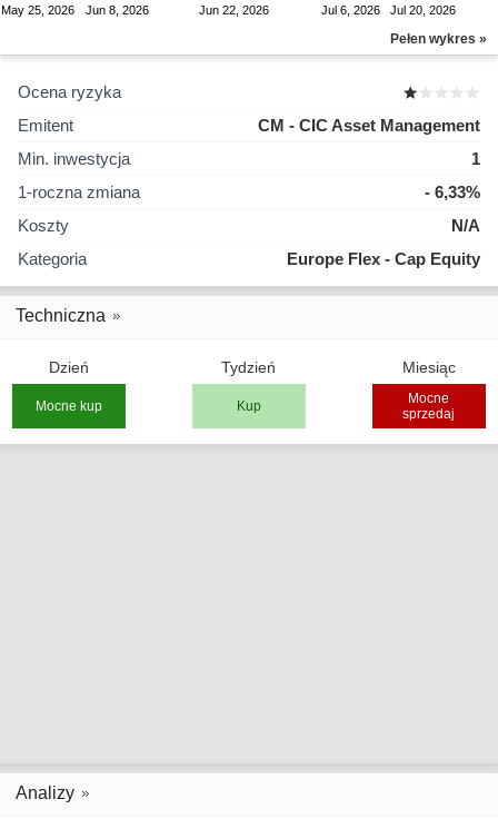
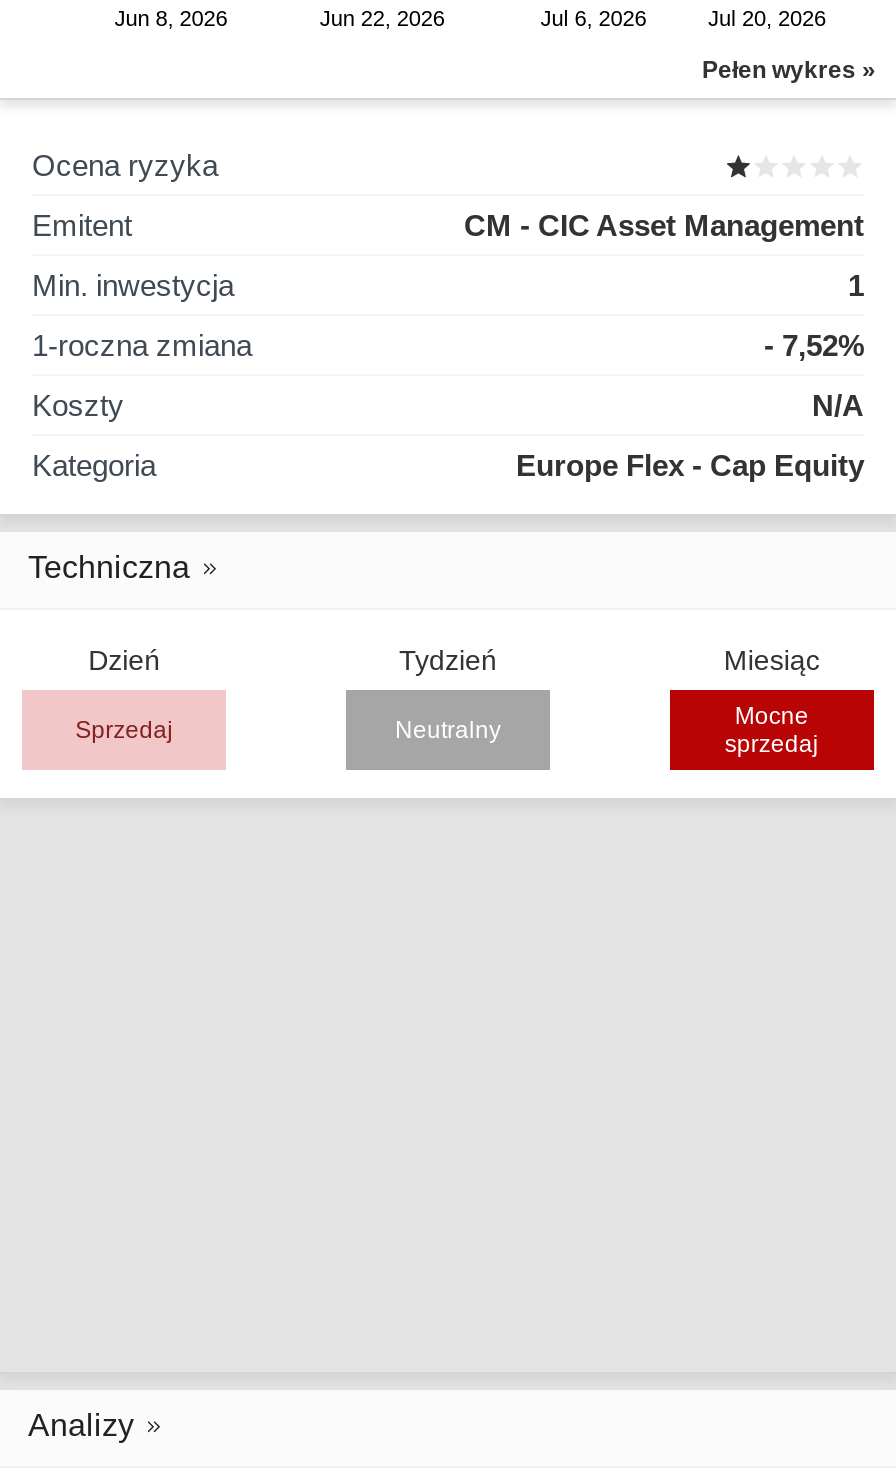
[1,3,74,17] May 25, 2026 -> none
[425,183,480,202] - 6,33% -> [764,328,864,362] - 7,52%
[36,398,261,414] Mocne kup | Kup -> [75,716,501,744] Sprzedaj | Neutralny

